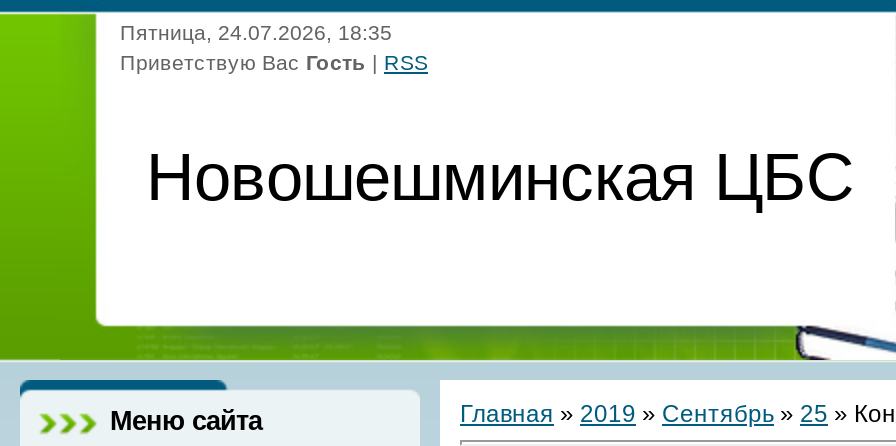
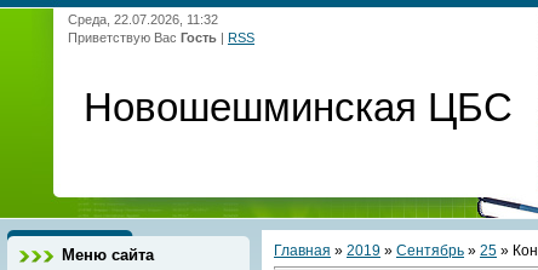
[120,20,392,44] Пятница, 24.07.2026, 18:35 -> [68,12,218,27] Среда, 22.07.2026, 11:32

